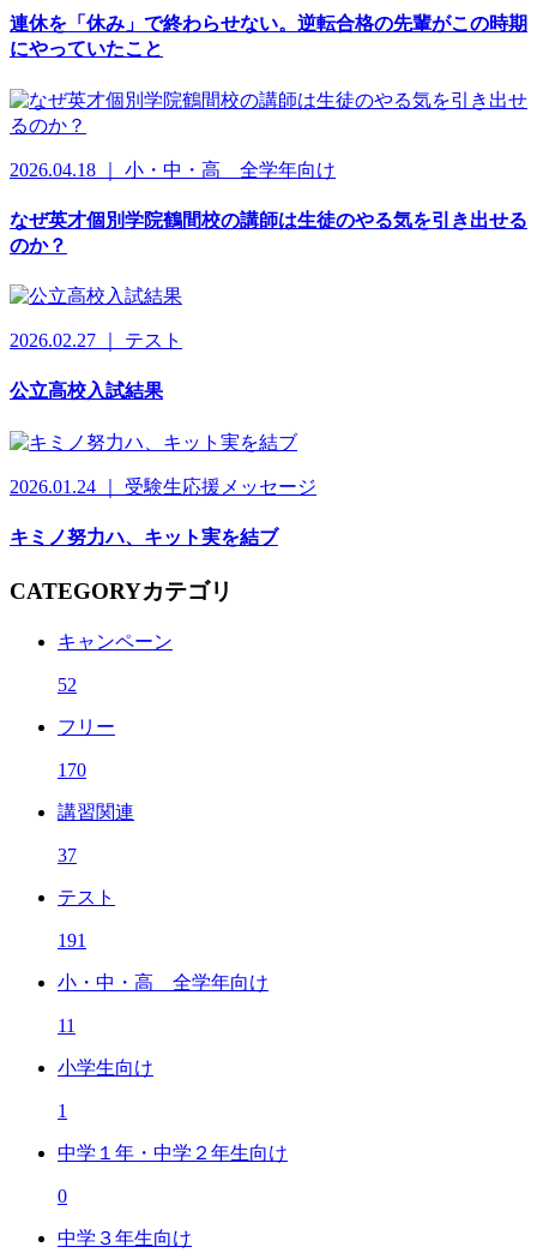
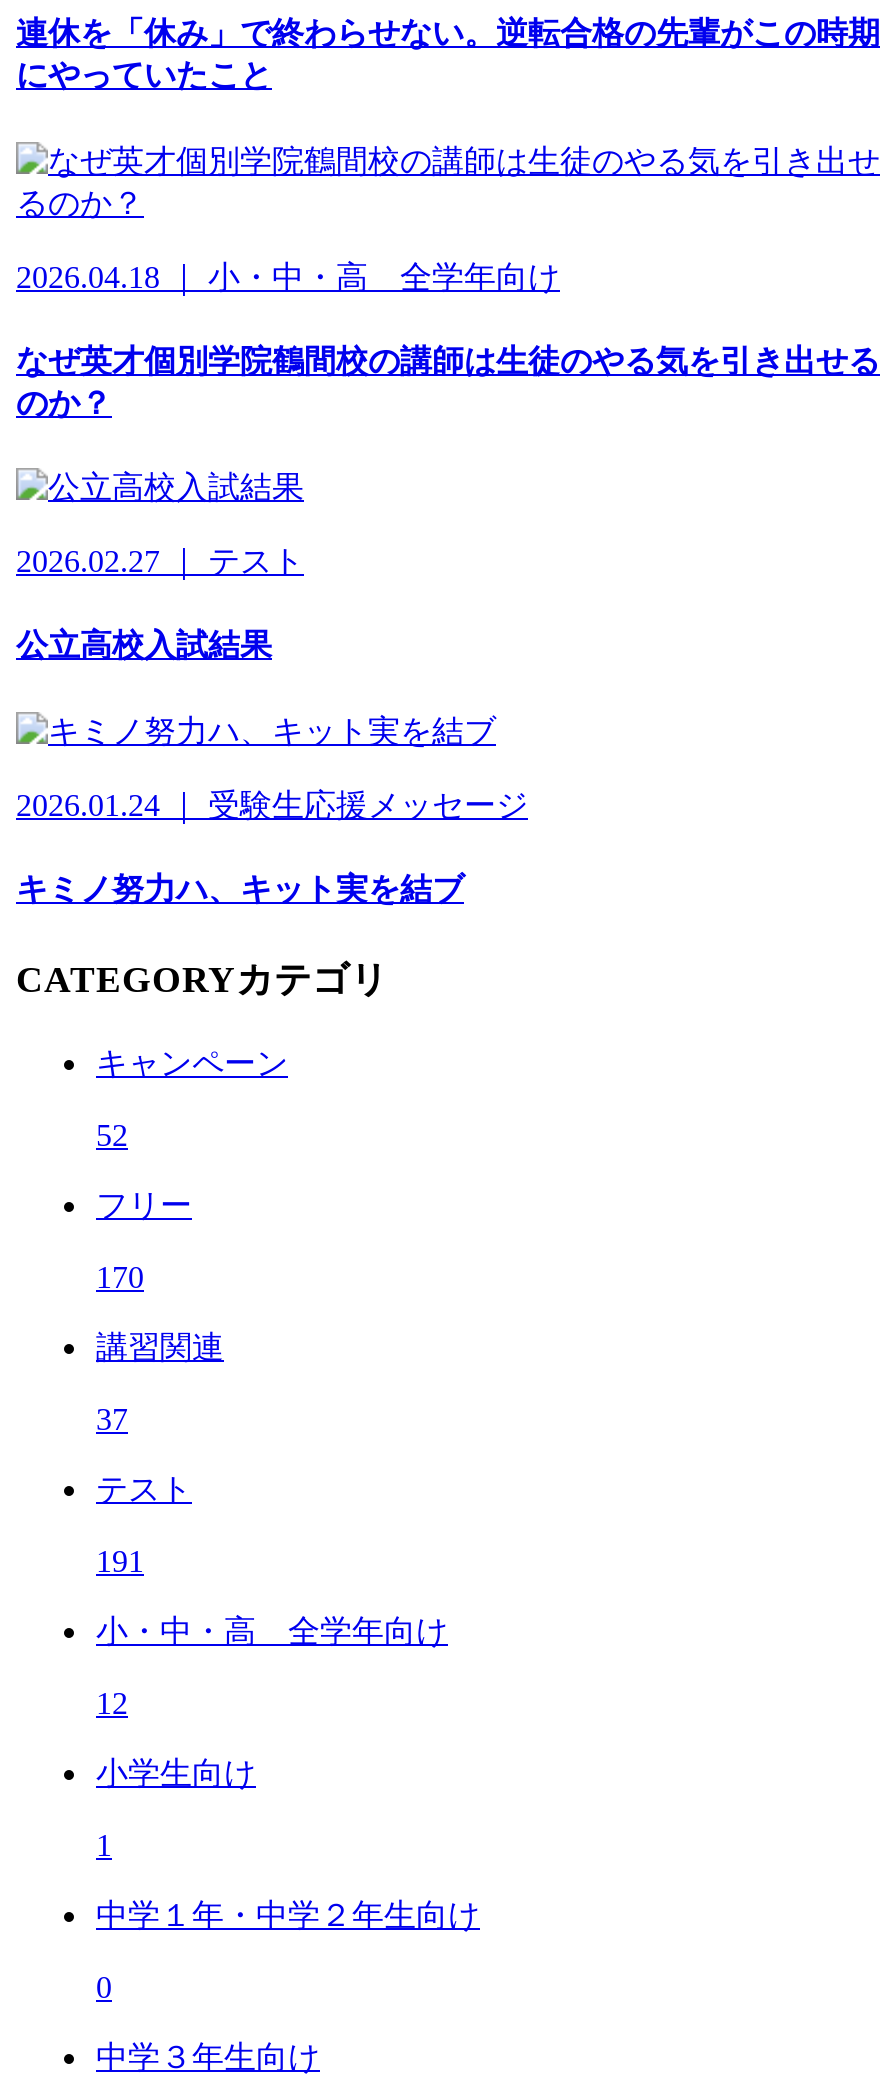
[58,1015,76,1036] 11 -> [96,1686,128,1720] 12

